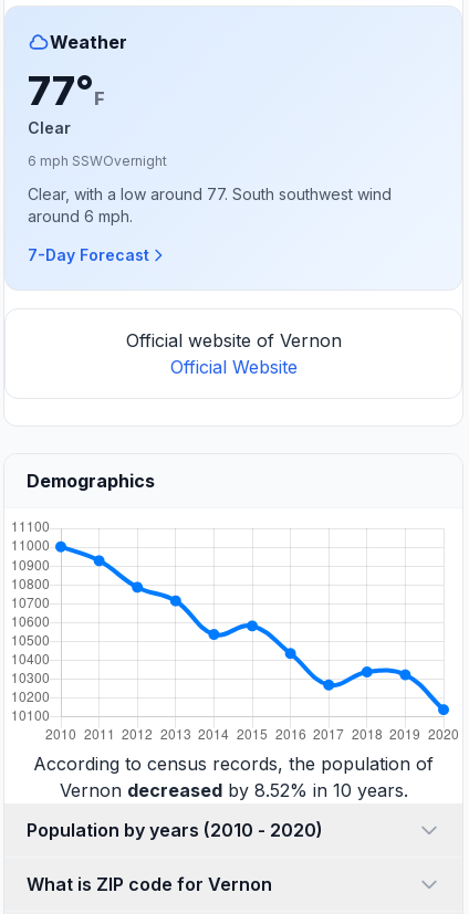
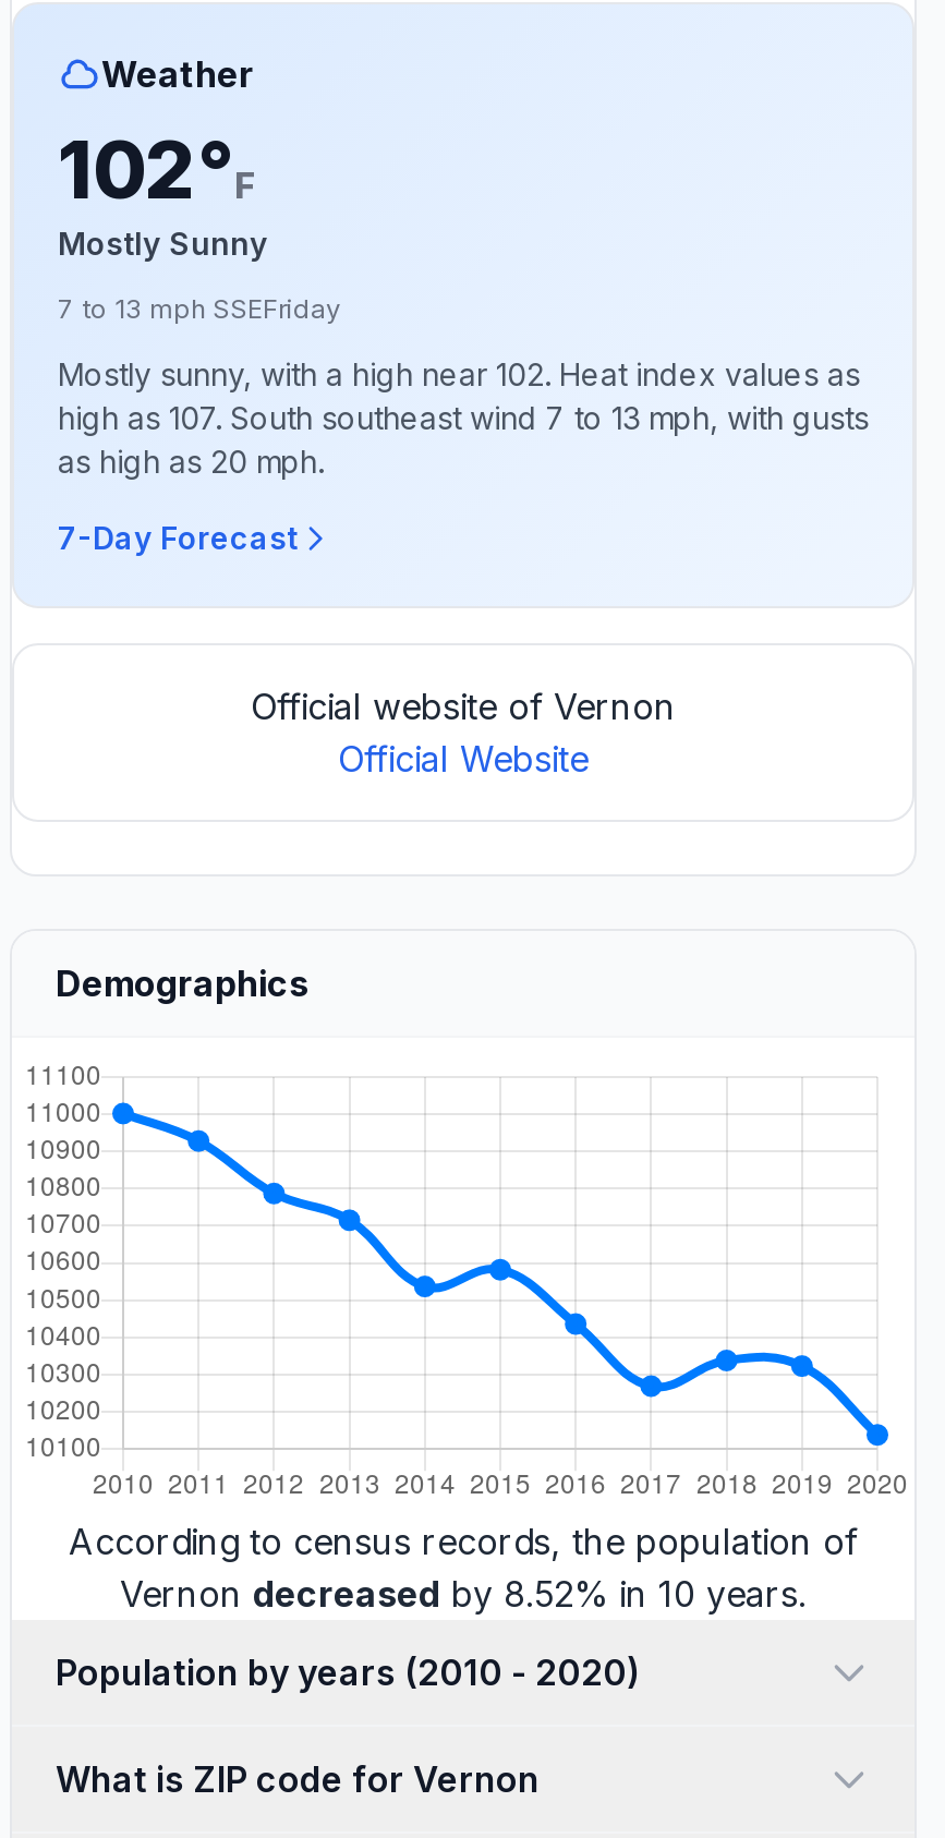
[28,66,105,136] 77°F | Clear -> [58,121,267,261] 102°F | Mostly Sunny
[28,152,167,169] 6 mph SSWOvernight -> [58,291,341,324] 7 to 13 mph SSEFriday
[28,184,392,225] Clear, with a low around 77. South southwest wind | around 6 mph. -> [58,354,869,479] Mostly sunny, with a high near 102. Heat index values as | high as 107. South southeast wind 7 to 13 mph, with gusts | as high as 20 mph.

